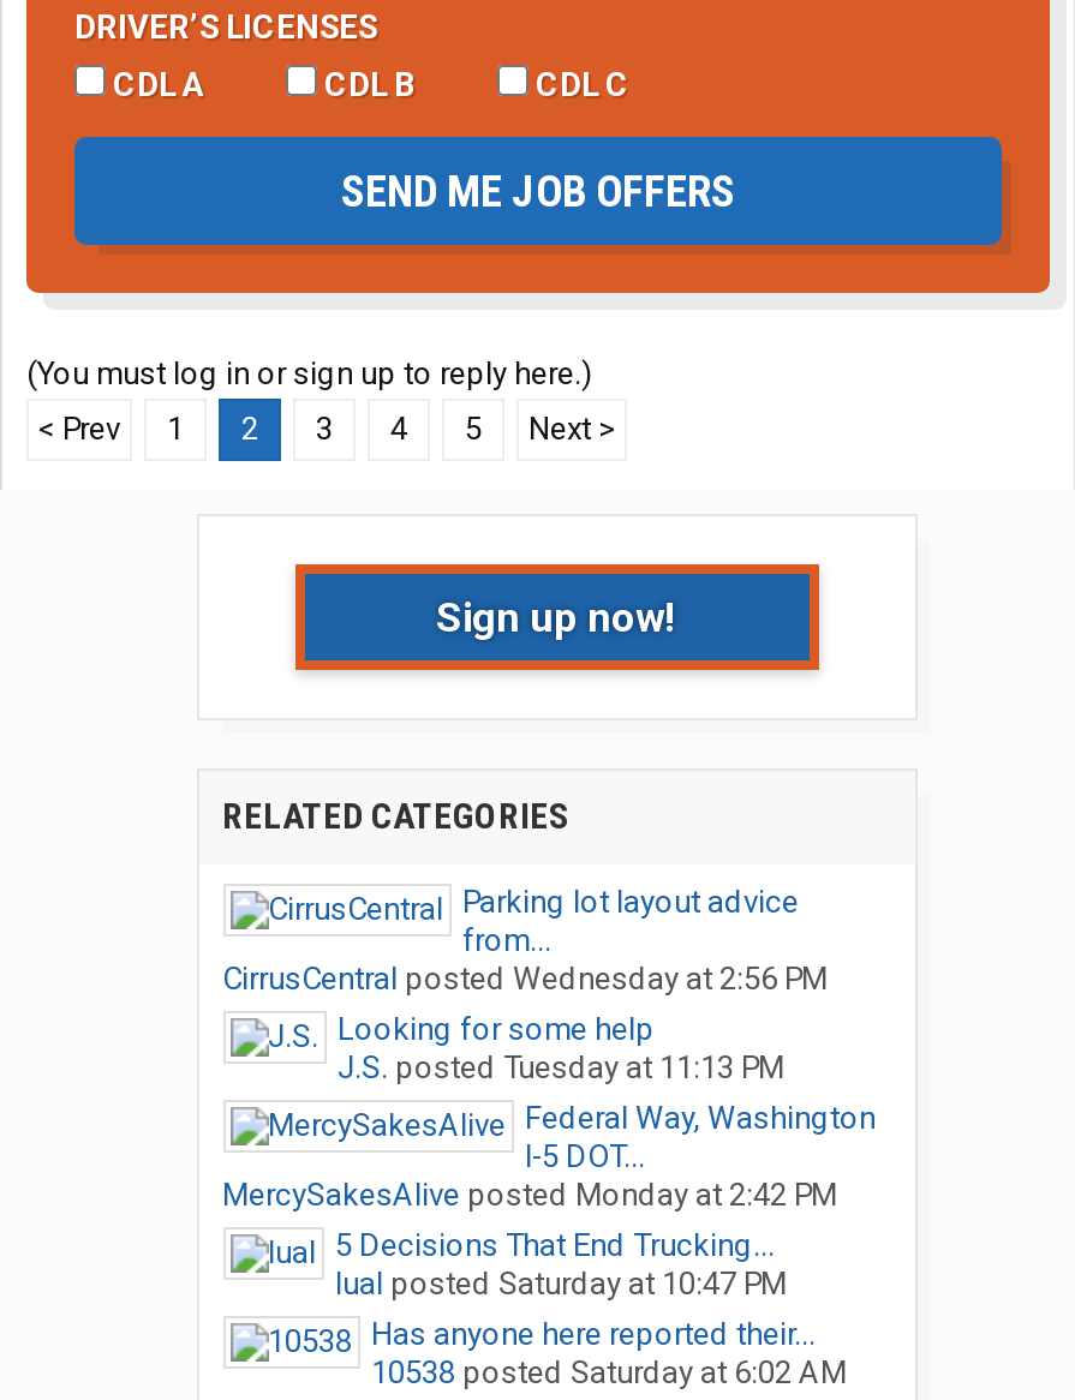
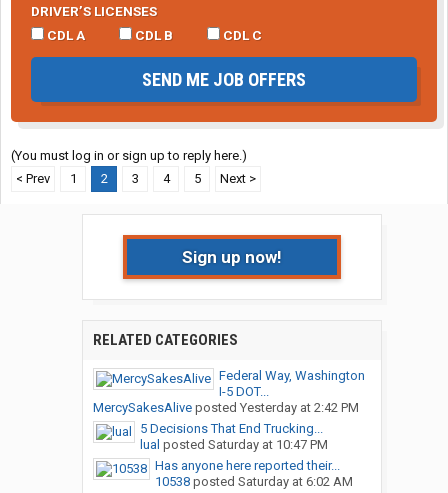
[222,884,828,1085] Parking lot layout advice | from... | CirrusCentral posted Wednesday at 2:56 PM | Looking for some help | J.S. posted Tuesday at 11:13 PM -> none
[222,1177,837,1213] MercySakesAlive posted Monday at 2:42 PM -> [92,400,358,415] MercySakesAlive posted Yesterday at 2:42 PM

